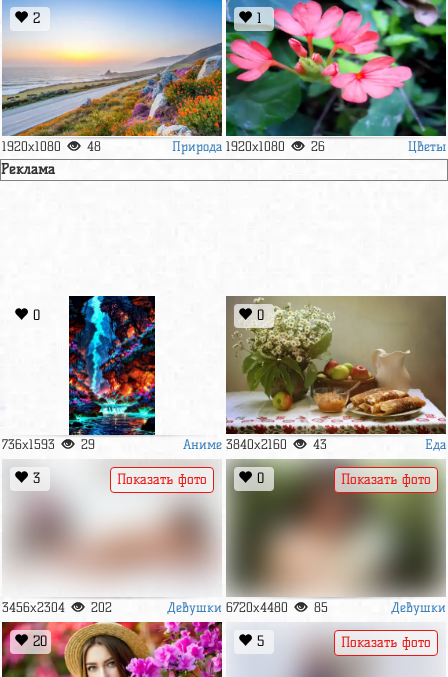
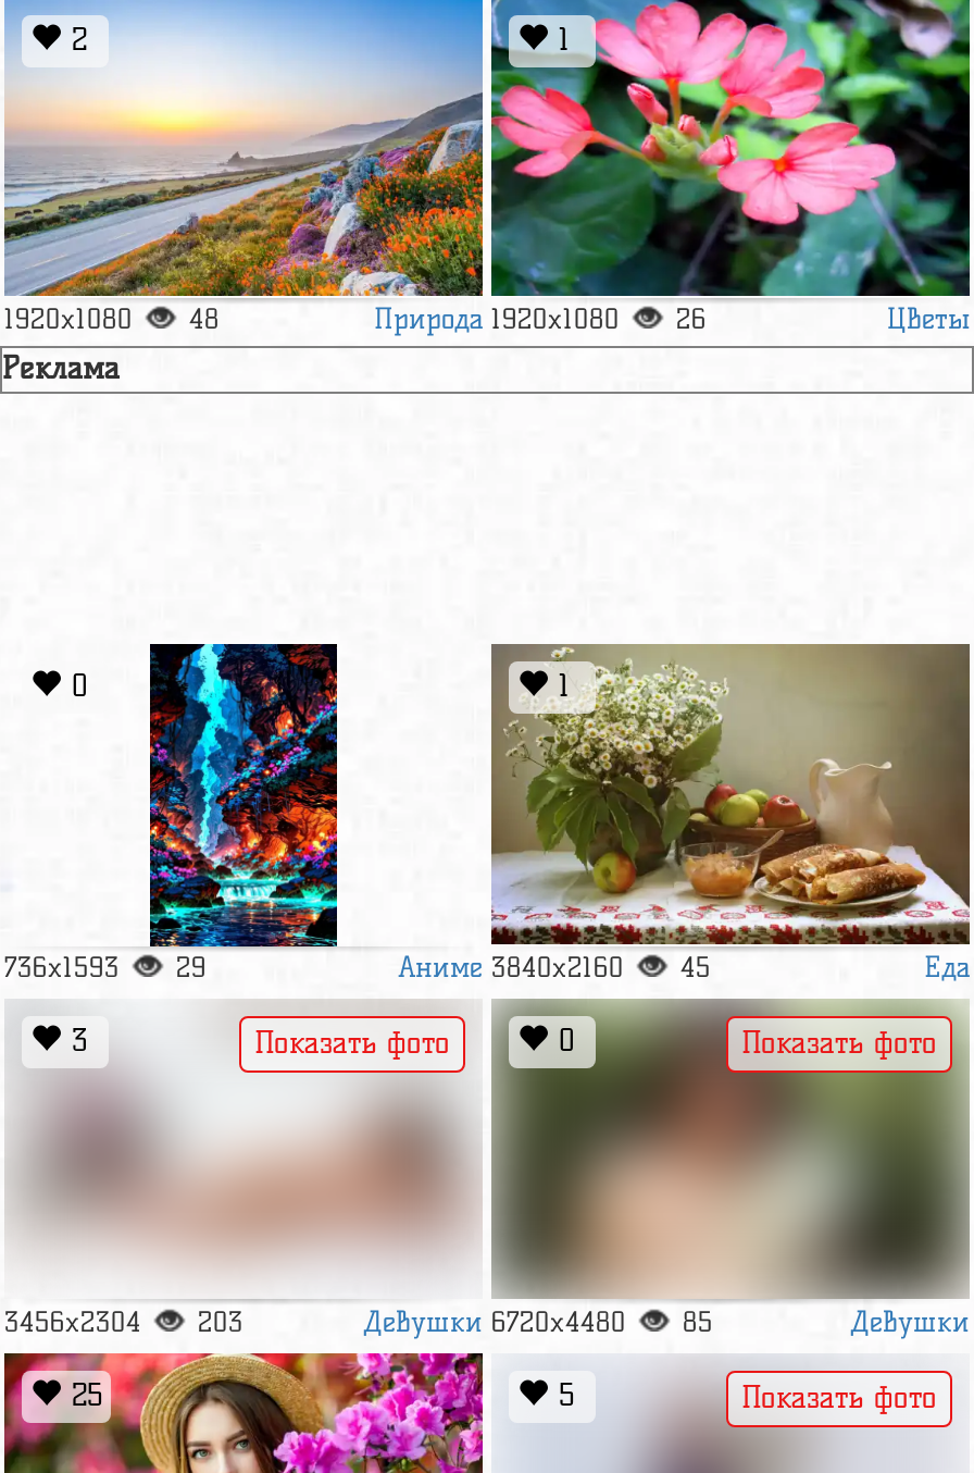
[257,307,264,324] 0 -> [559,669,570,706] 1
[183,436,327,452] Аниме 3840x2160 43 -> [398,948,711,983] Аниме 3840x2160 45
[2,599,112,614] 3456x2304 202 -> [4,1304,243,1337] 3456x2304 203
[33,632,47,649] 20 -> [72,1376,102,1413] 25

